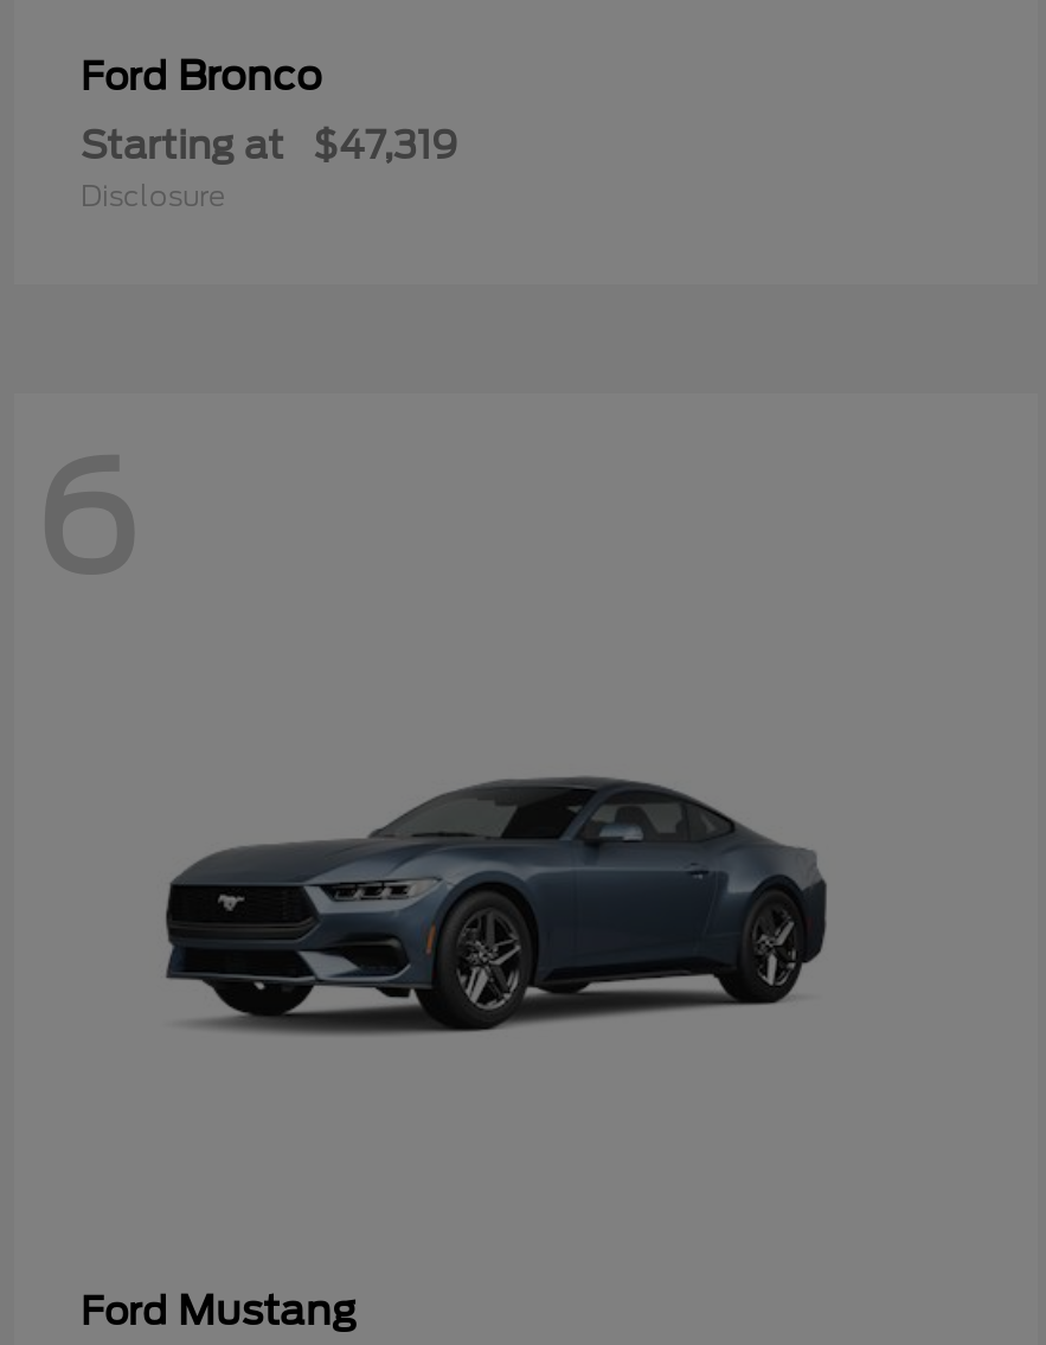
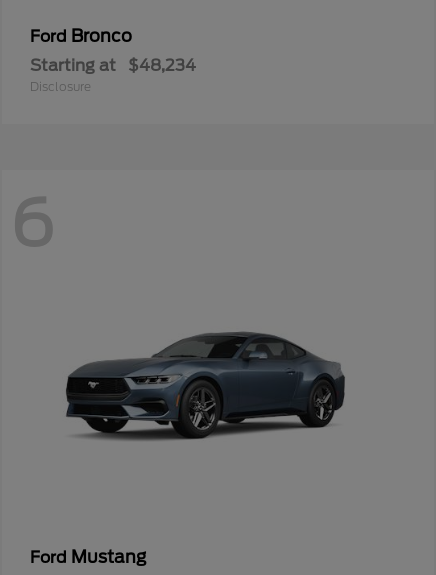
[81,123,457,169] Starting at $47,319 -> [30,56,196,75] Starting at $48,234

